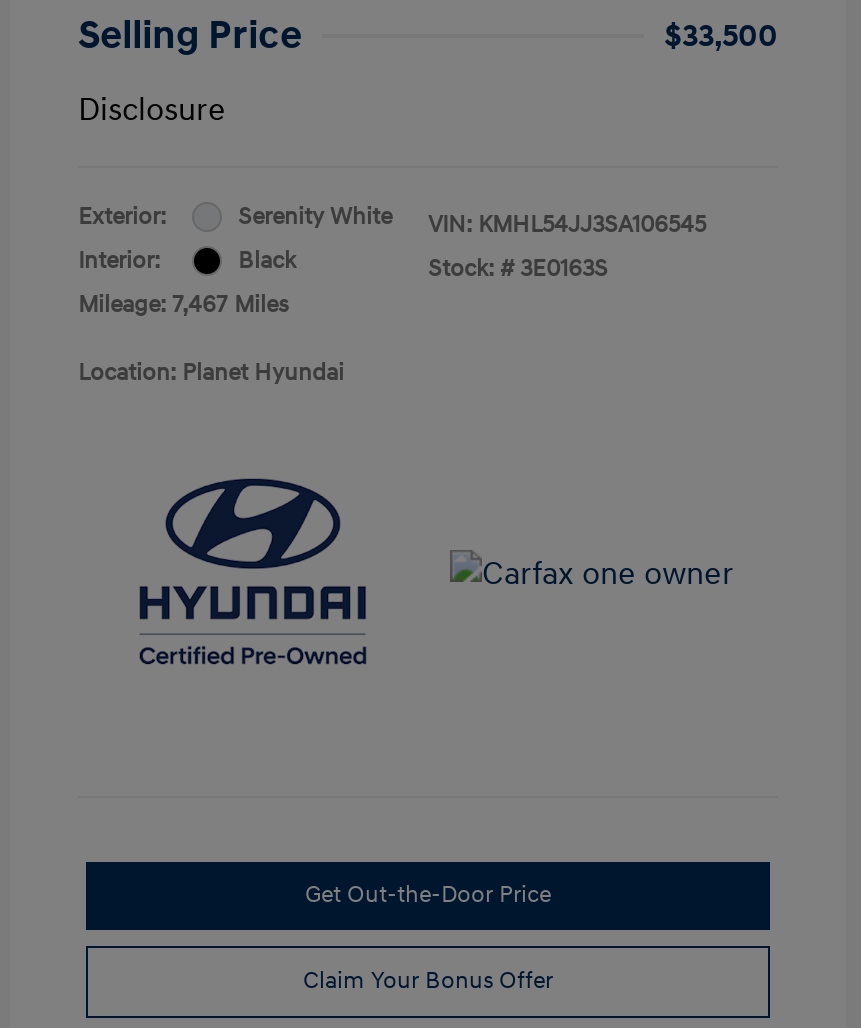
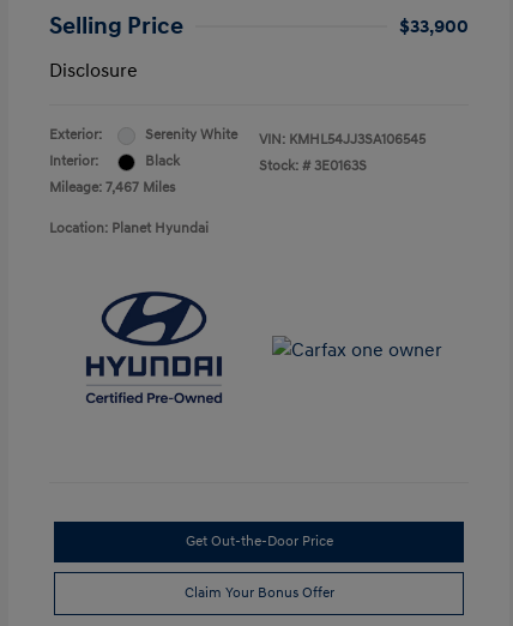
[664,15,778,55] $33,500 -> [399,15,469,39] $33,900

